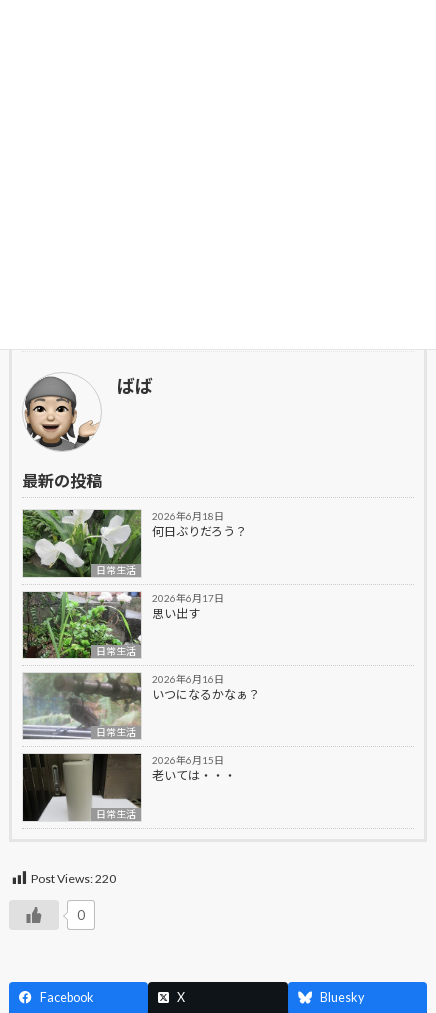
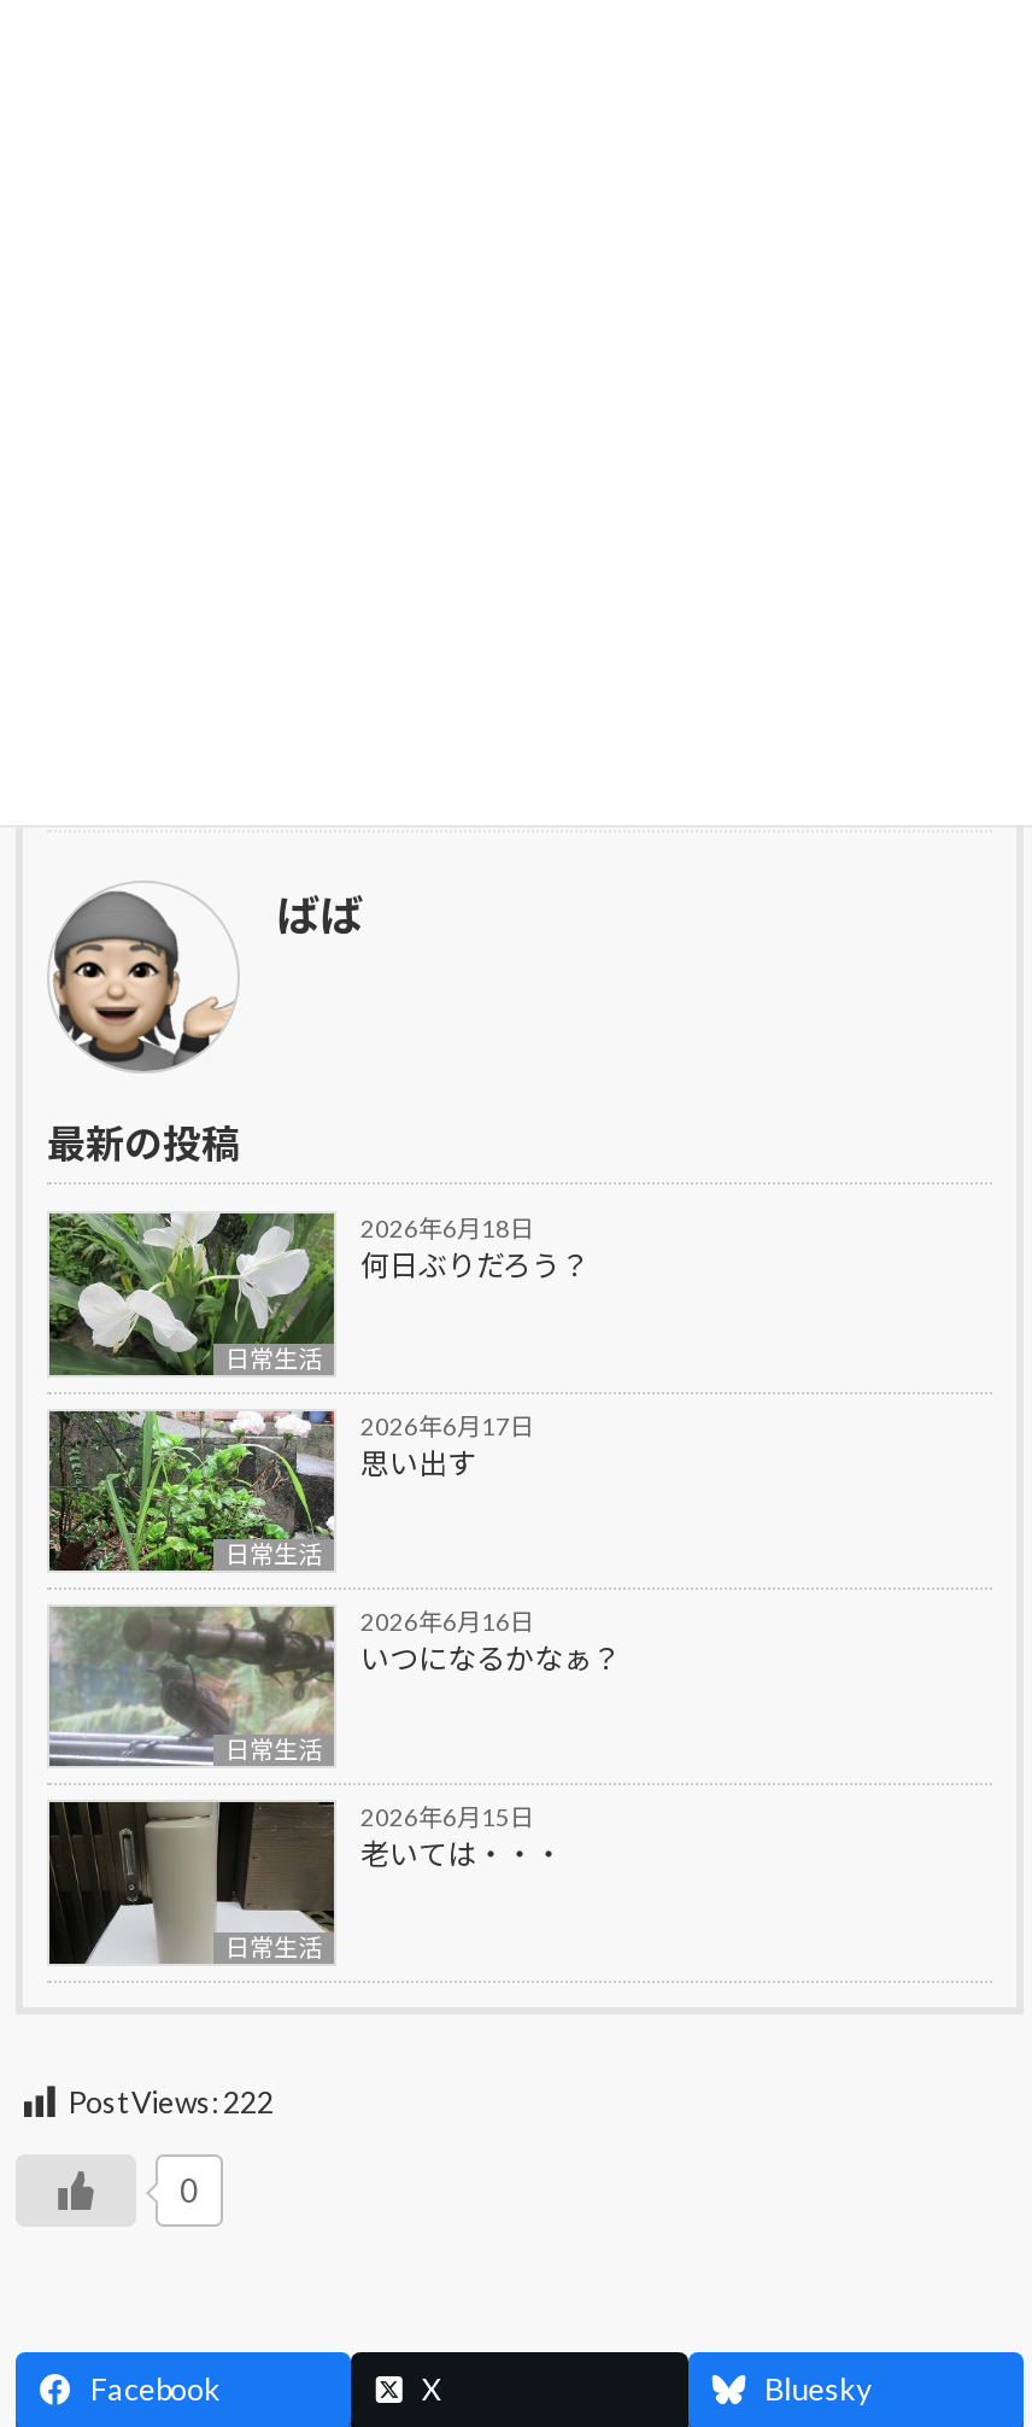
[31,871,116,886] Post Views: 220 -> [69,2084,274,2120] Post Views: 222

